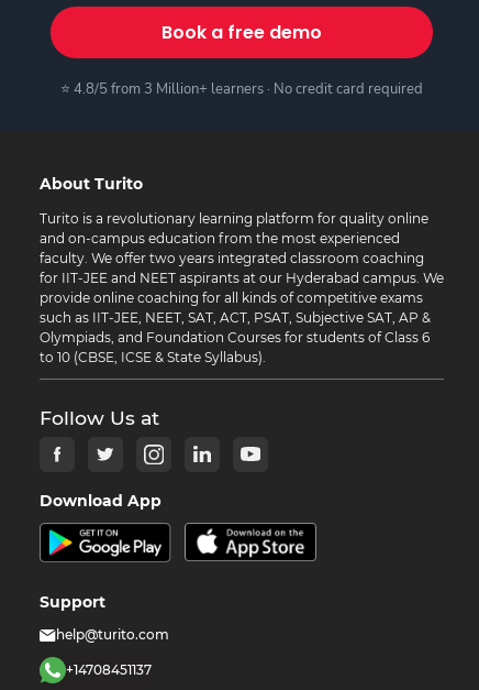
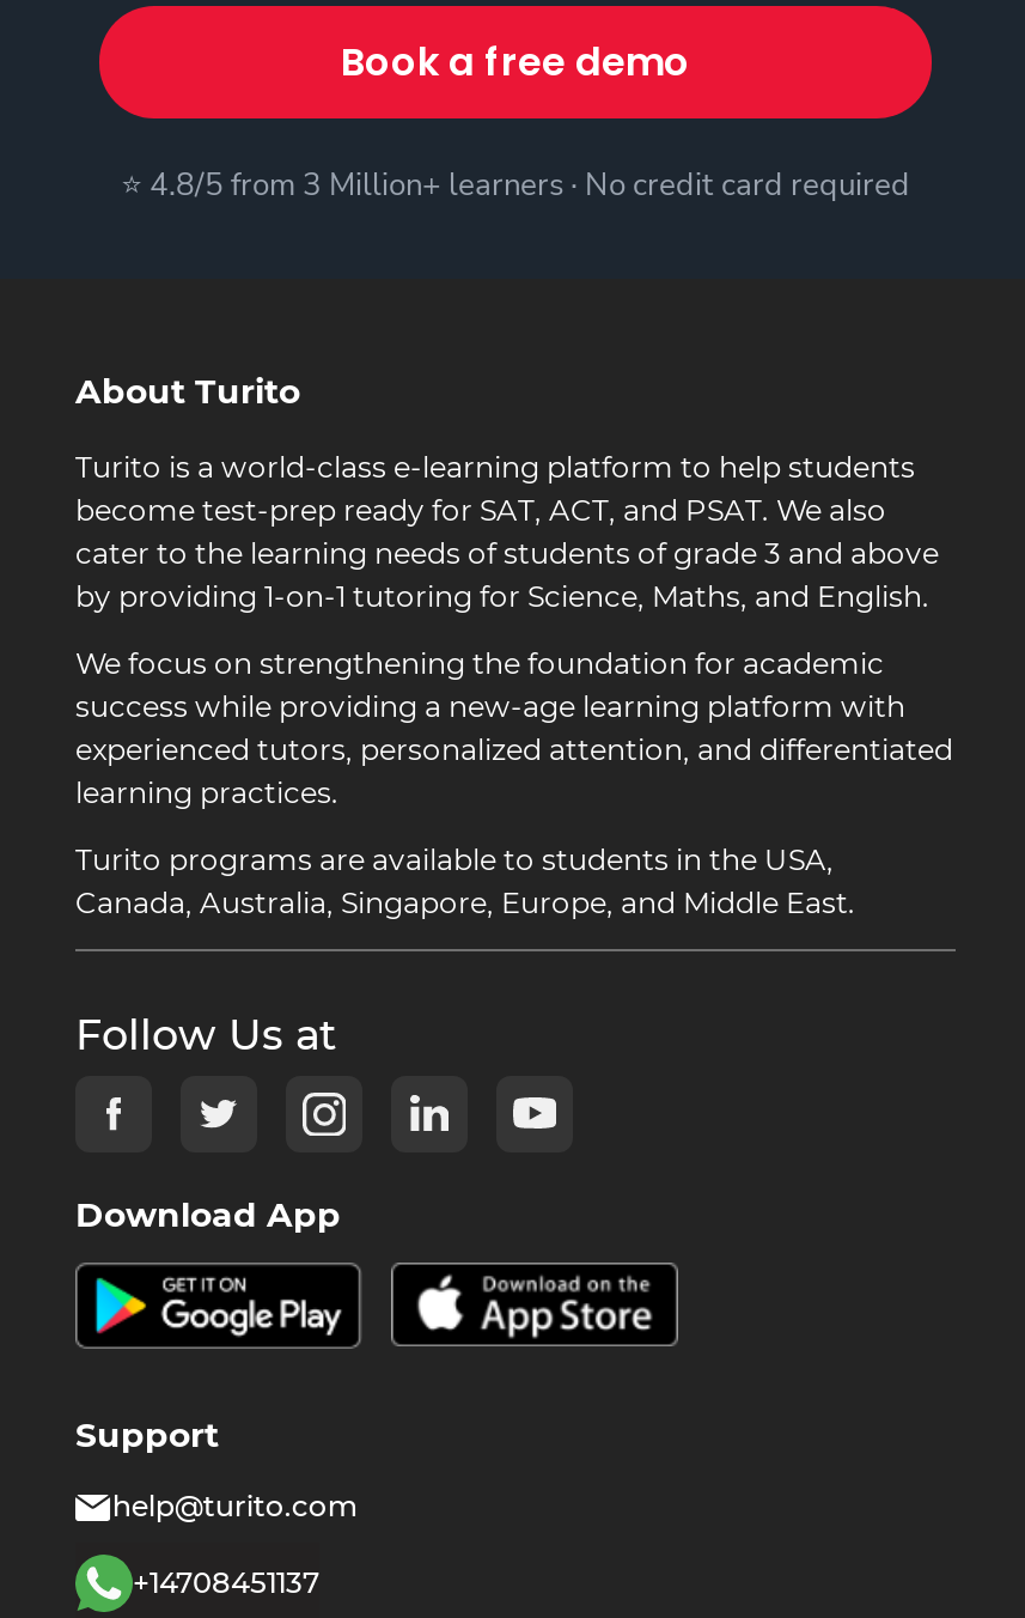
[40,210,444,365] Turito is a revolutionary learning platform for quality online | and on-campus education from the most experienced | faculty. We offer two years integrated classroom coaching | for IIT-JEE and NEET aspirants at our Hyderabad campus. We | provide online coaching for all kinds of competitive exams | such as IIT-JEE, NEET, SAT, ACT, PSAT, Subjective SAT, AP & | Olympiads, and Foundation Courses for students of Class 6 | to 10 (CBSE, ICSE & State Syllabus). -> [75,448,953,920] Turito is a world-class e-learning platform to help students | become test-prep ready for SAT, ACT, and PSAT. We also | cater to the learning needs of students of grade 3 and above | by providing 1-on-1 tutoring for Science, Maths, and English. | We focus on strengthening the foundation for academic | success while providing a new-age learning platform with | experienced tutors, personalized attention, and differentiated | learning practices. | Turito programs are available to students in the USA, | Canada, Australia, Singapore, Europe, and Middle East.

